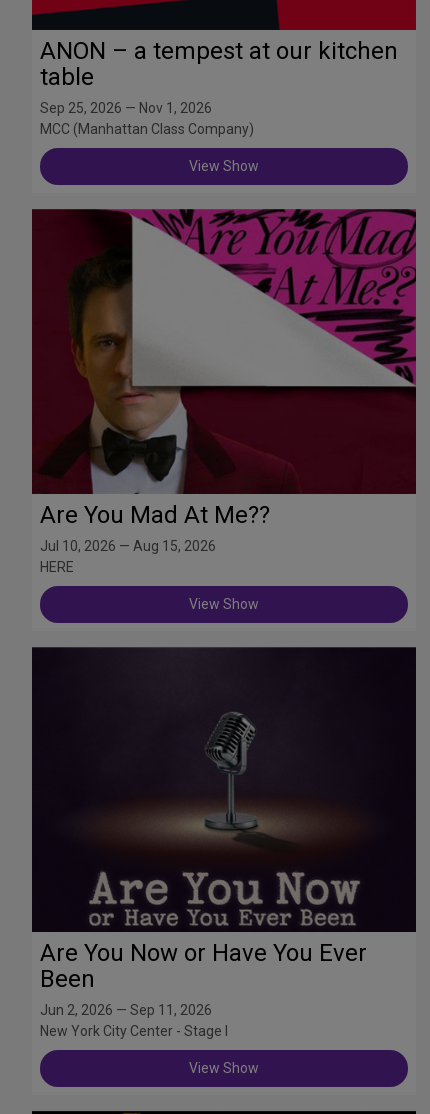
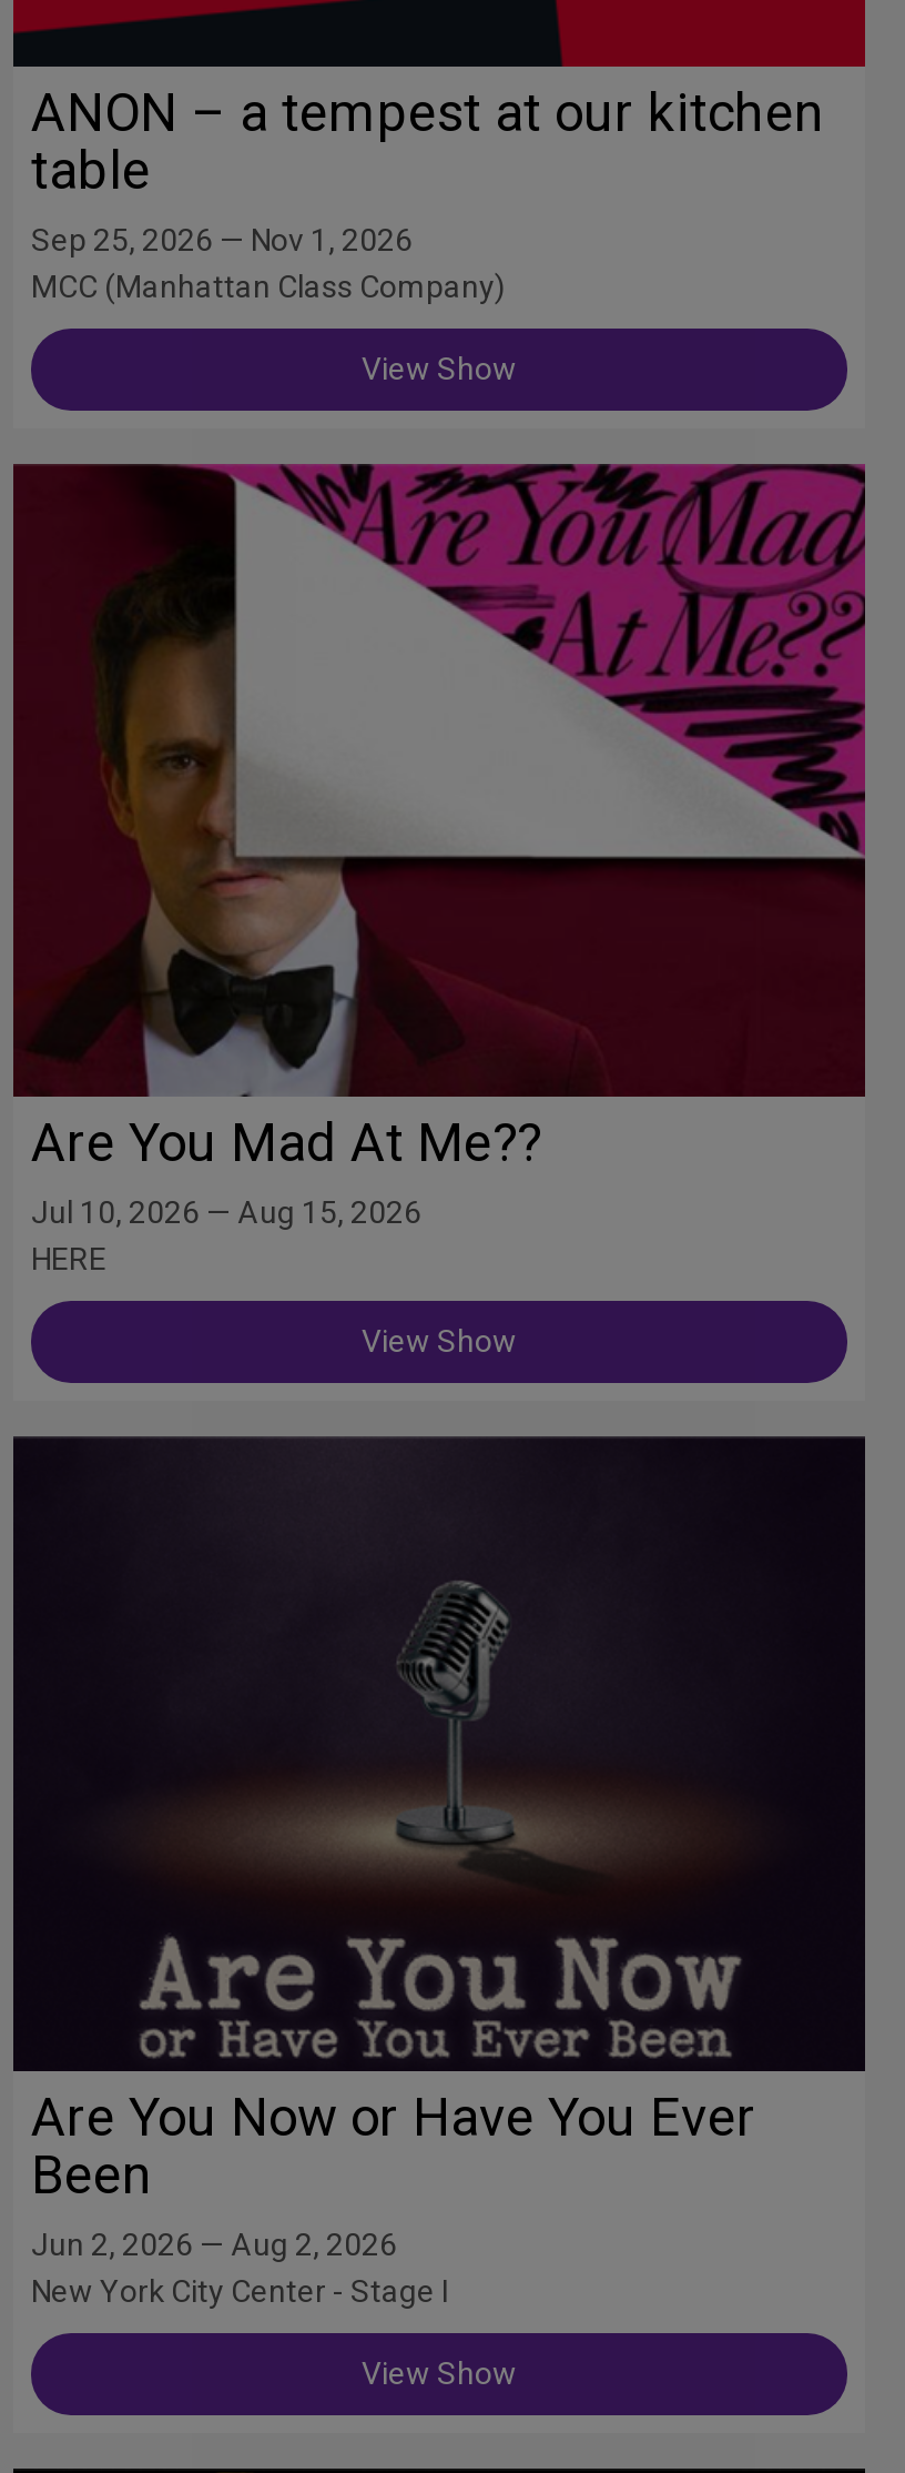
[40,1002,212,1018] Jun 2, 2026 — Sep 11, 2026 -> [31,2225,397,2261] Jun 2, 2026 — Aug 2, 2026

